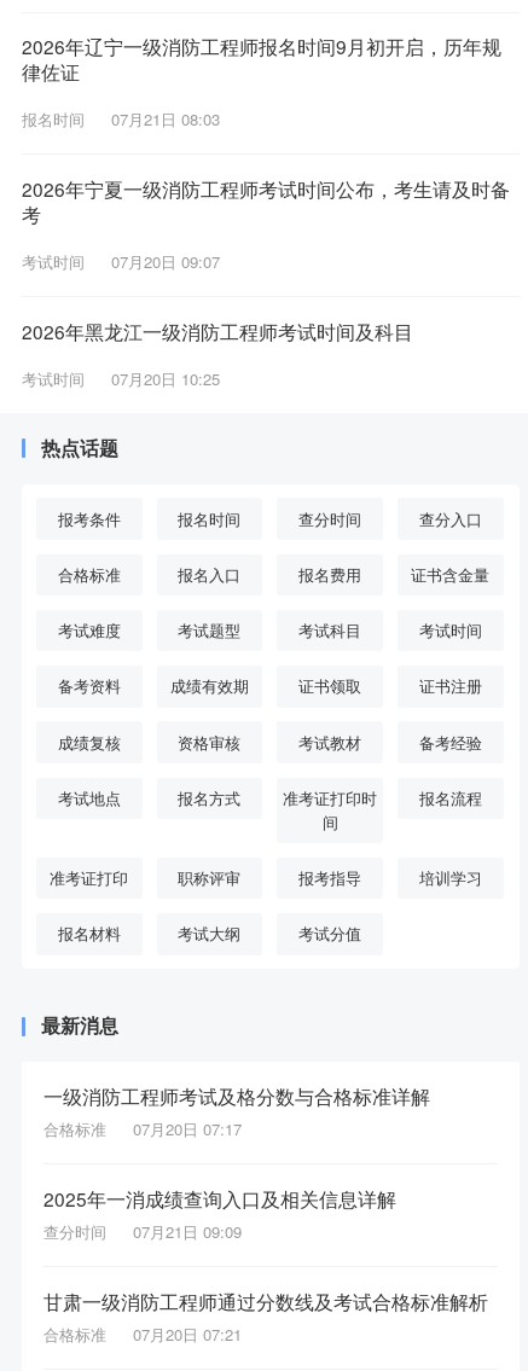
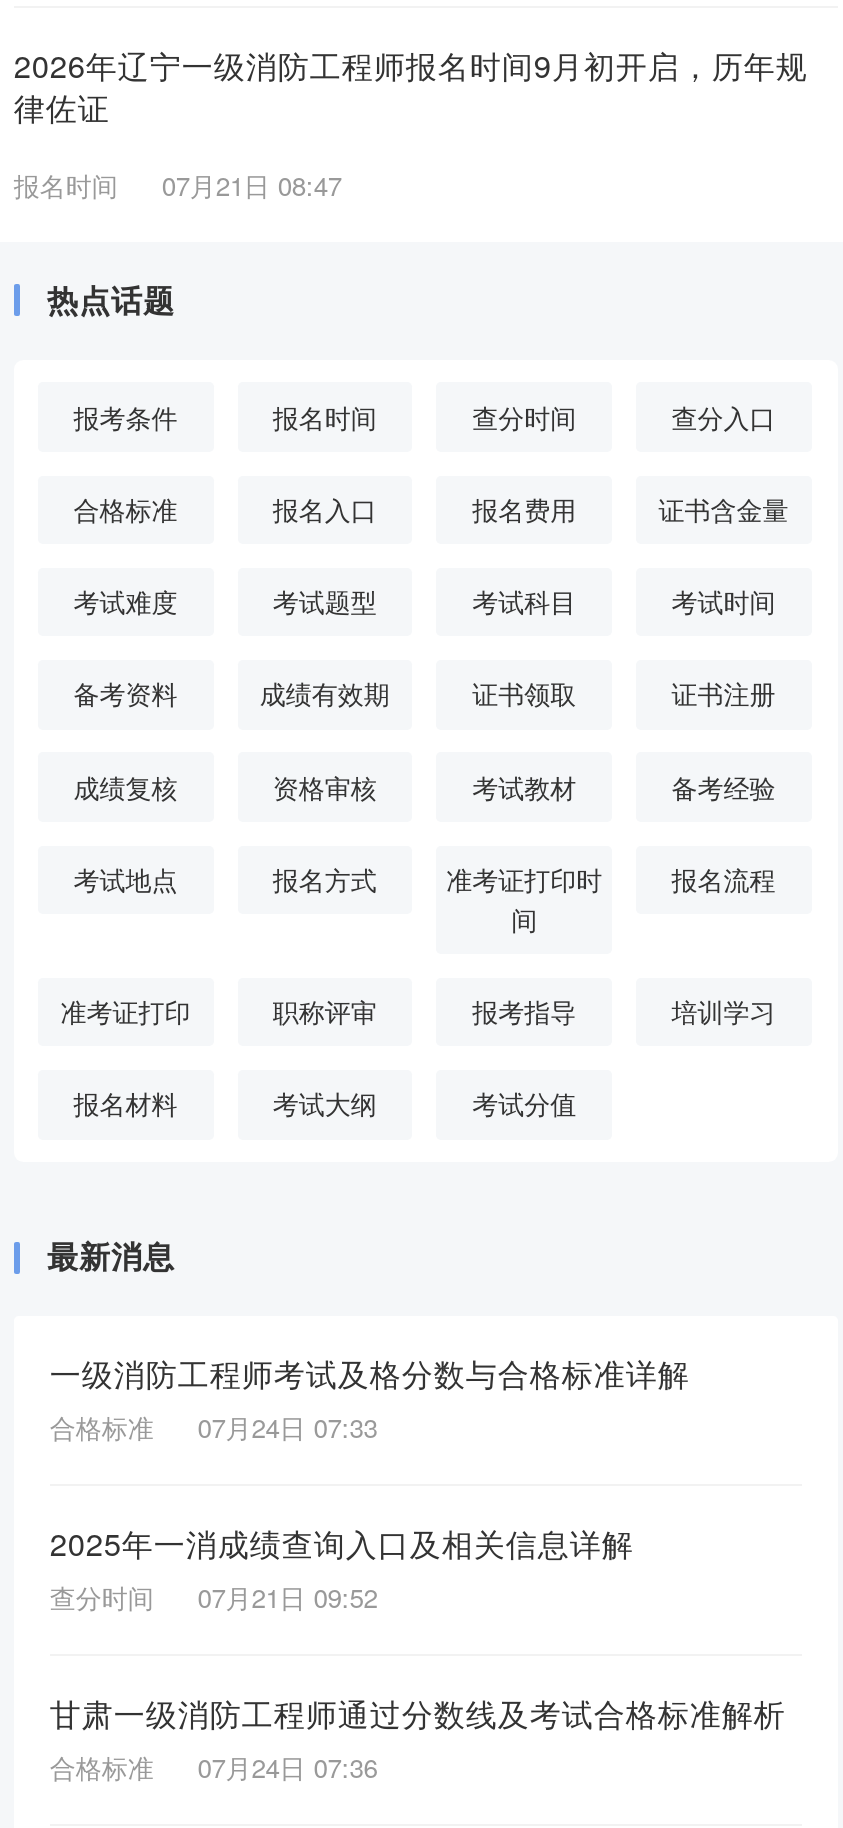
[22,108,510,390] 07月21日 08:03 | 2026年宁夏一级消防工程师考试时间公布，考生请及时备 | 考 | 考试时间 | 07月20日 09:07 | 2026年黑龙江一级消防工程师考试时间及科目 | 考试时间 | 07月20日 10:25 -> [162,166,342,204] 07月21日 08:47
[43,1117,241,1140] 合格标准 07月20日 07:17 -> [50,1408,377,1446] 合格标准 07月24日 07:33
[43,1220,241,1243] 查分时间 07月21日 09:09 -> [50,1578,377,1616] 查分时间 07月21日 09:52
[43,1322,241,1345] 合格标准 07月20日 07:21 -> [50,1747,377,1785] 合格标准 07月24日 07:36

